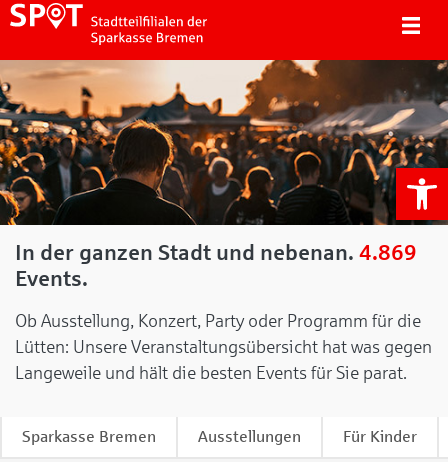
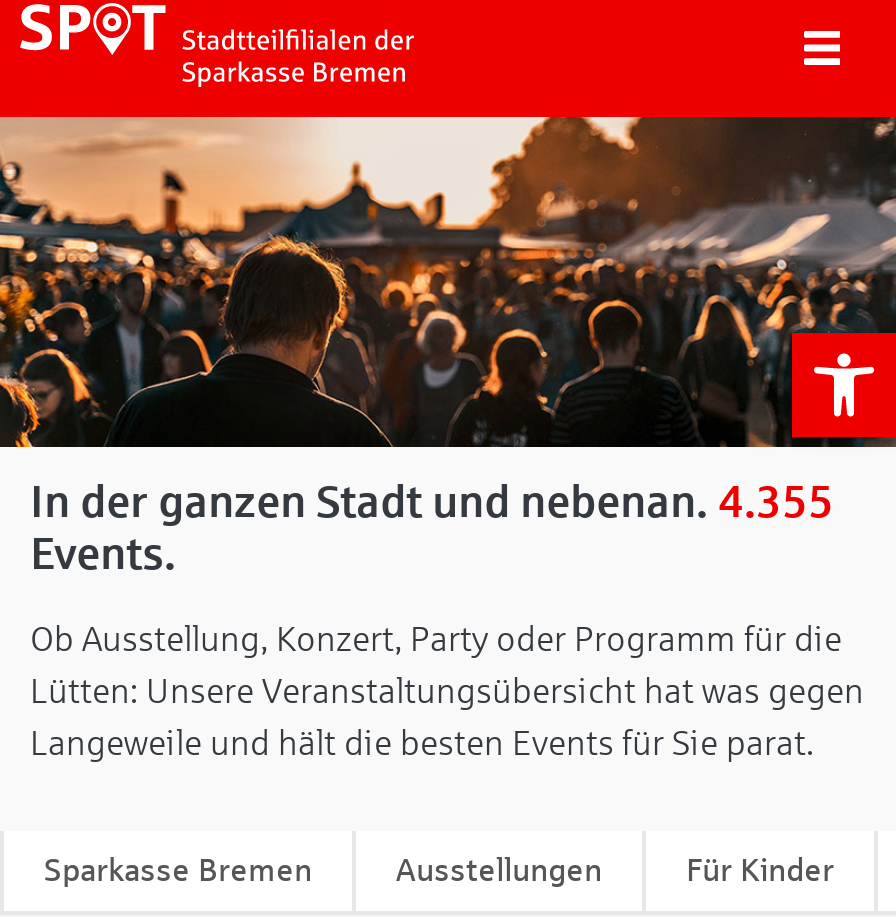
[15,240,417,265] In der ganzen Stadt und nebenan. 4.869 -> [30,477,834,527] In der ganzen Stadt und nebenan. 4.355

